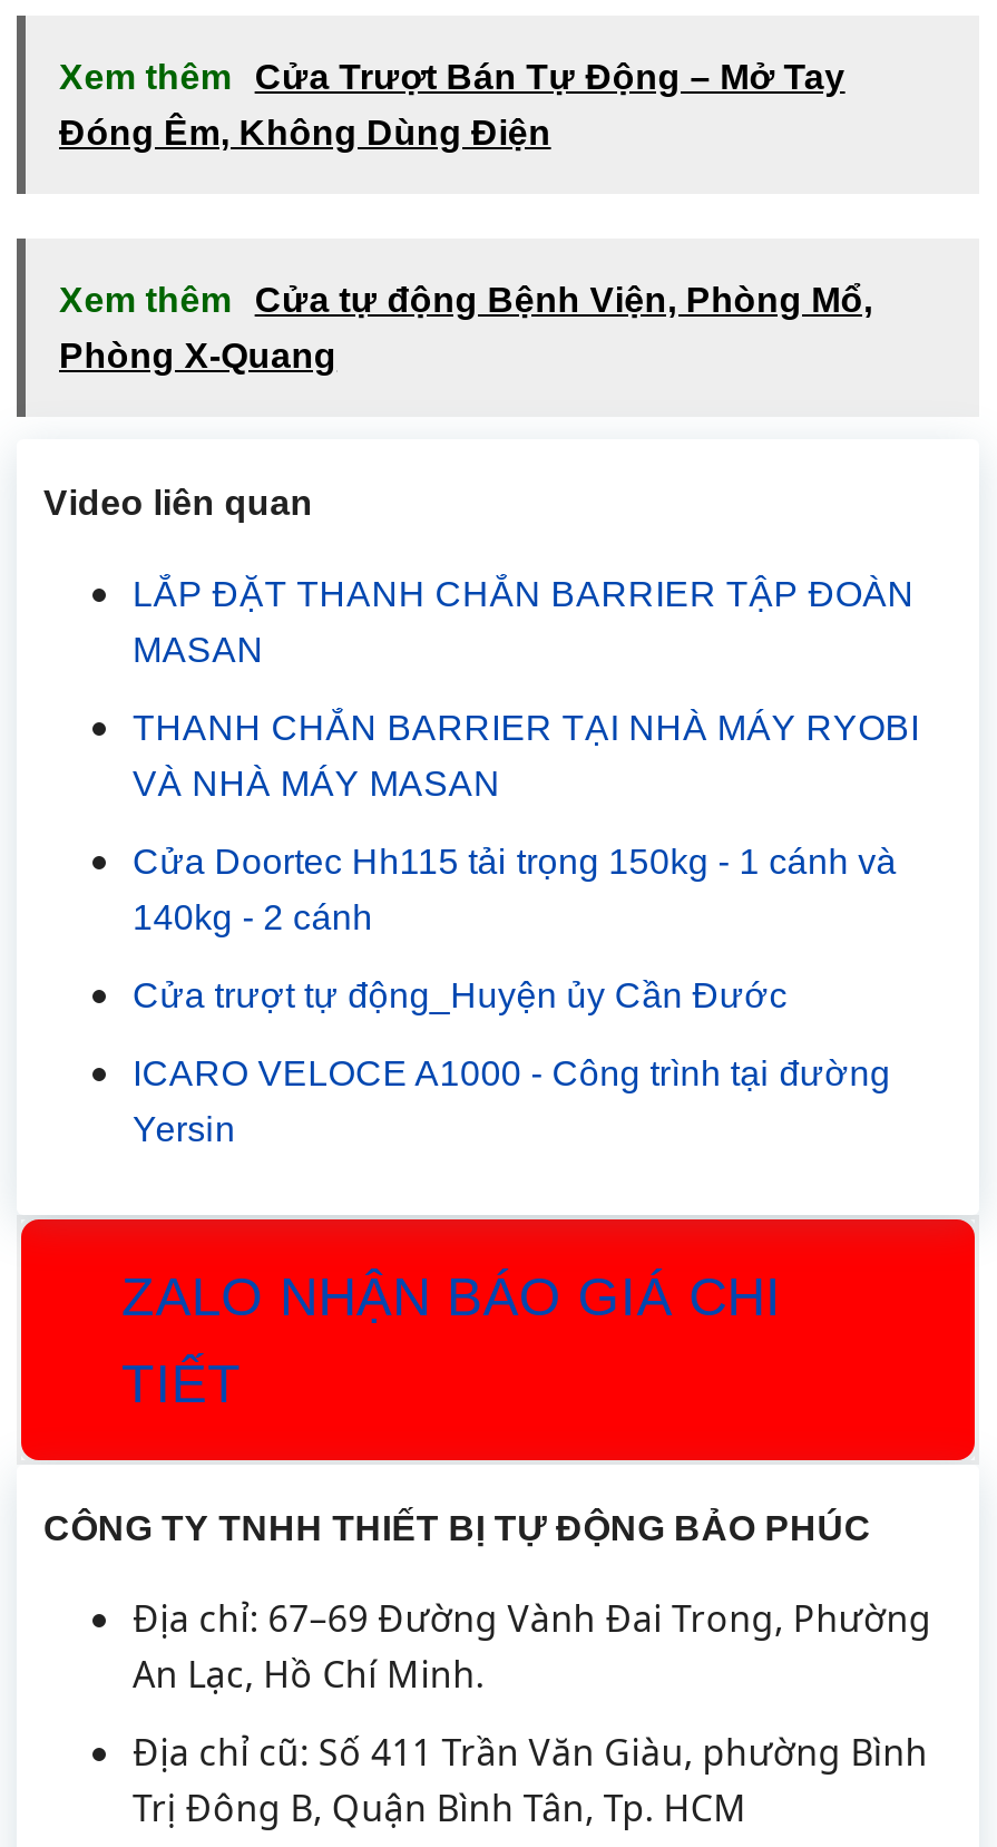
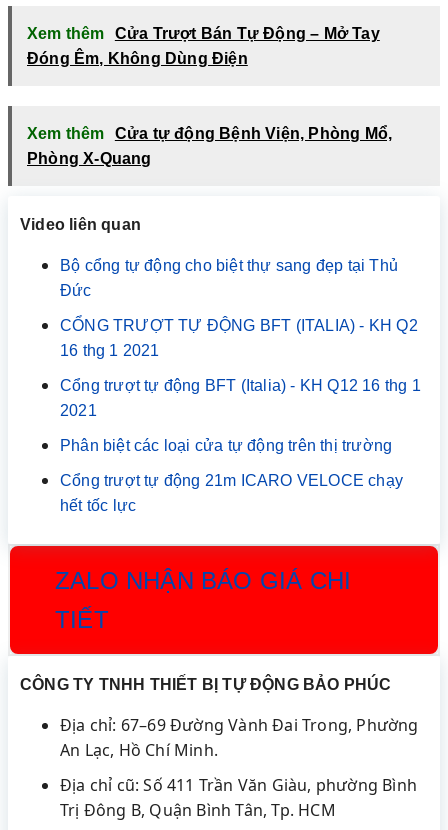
[133,575,915,613] LẮP ĐẶT THANH CHẮN BARRIER TẬP ĐOÀN -> [60,257,398,274] Bộ cổng tự động cho biệt thự sang đẹp tại Thủ
[133,631,264,669] MASAN -> [60,282,92,299] Đức
[133,709,919,747] THANH CHẮN BARRIER TẠI NHÀ MÁY RYOBI -> [60,317,418,334] CỔNG TRƯỢT TỰ ĐỘNG BFT (ITALIA) - KH Q2
[133,765,501,803] VÀ NHÀ MÁY MASAN -> [60,342,160,359] 16 thg 1 2021
[133,843,897,881] Cửa Doortec Hh115 tải trọng 150kg - 1 cánh và -> [60,377,421,394] Cổng trượt tự động BFT (Italia) - KH Q12 16 thg 1
[133,898,373,936] 140kg - 2 cánh -> [60,402,97,419] 2021
[133,976,788,1014] Cửa trượt tự động_Huyện ủy Cần Đước -> [60,437,392,454] Phân biệt các loại cửa tự động trên thị trường
[133,1054,891,1092] ICARO VELOCE A1000 - Công trình tại đường -> [60,472,403,489] Cổng trượt tự động 21m ICARO VELOCE chạy
[133,1110,235,1148] Yersin -> [60,497,136,514] hết tốc lực

